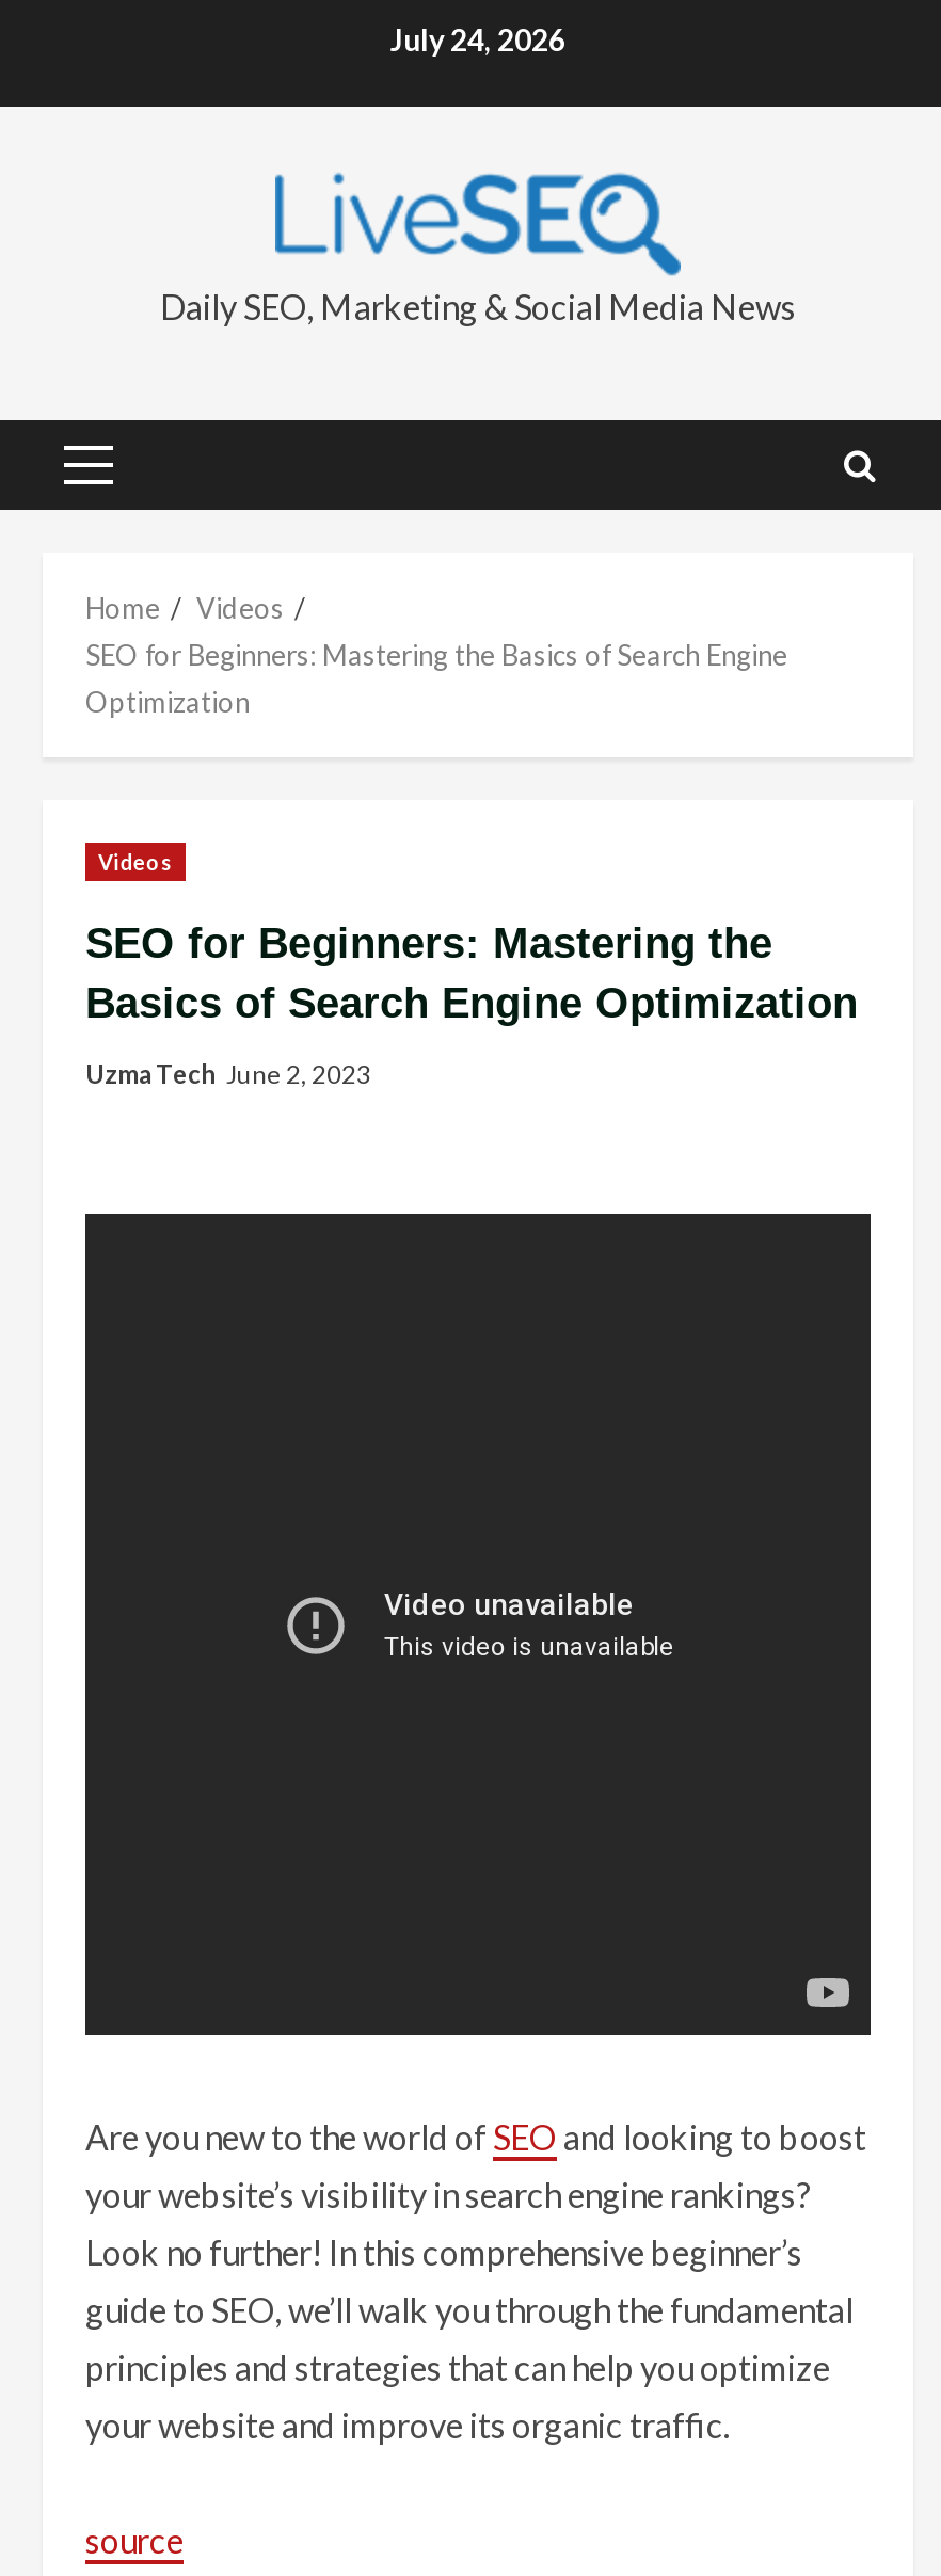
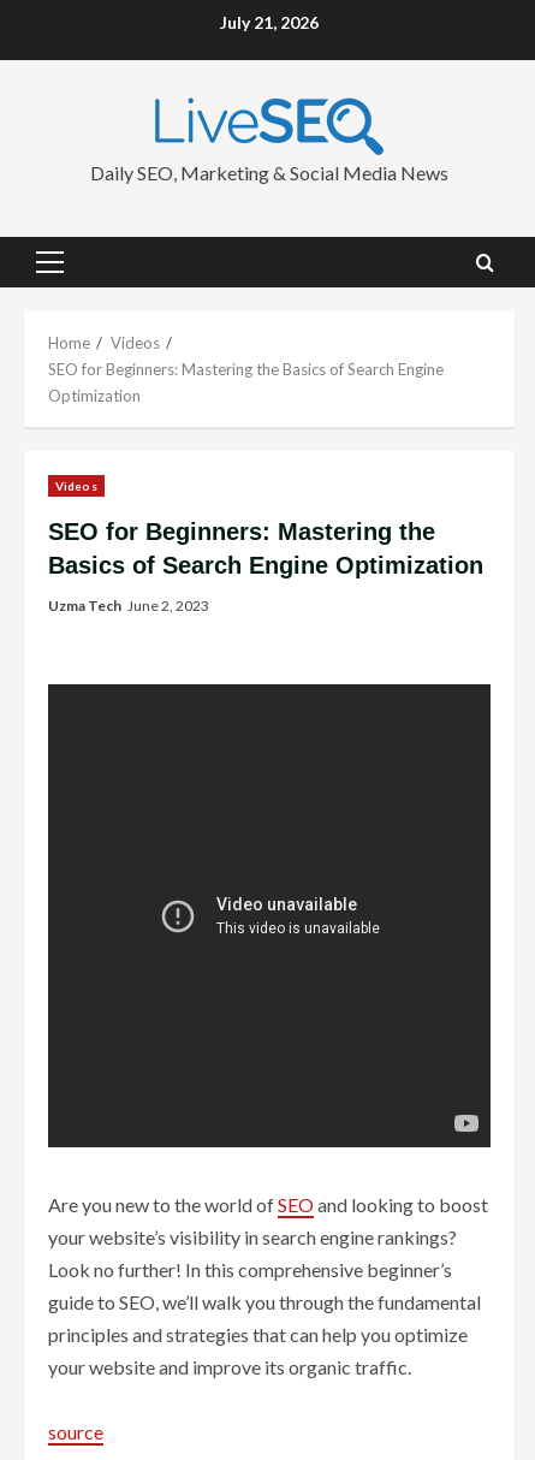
[390,20,565,57] July 24, 2026 -> [220,11,319,32] July 21, 2026

